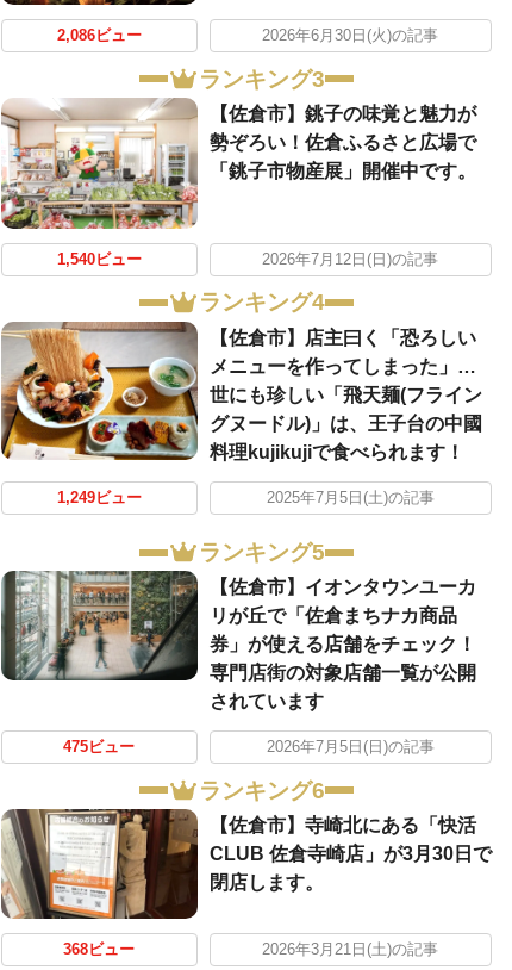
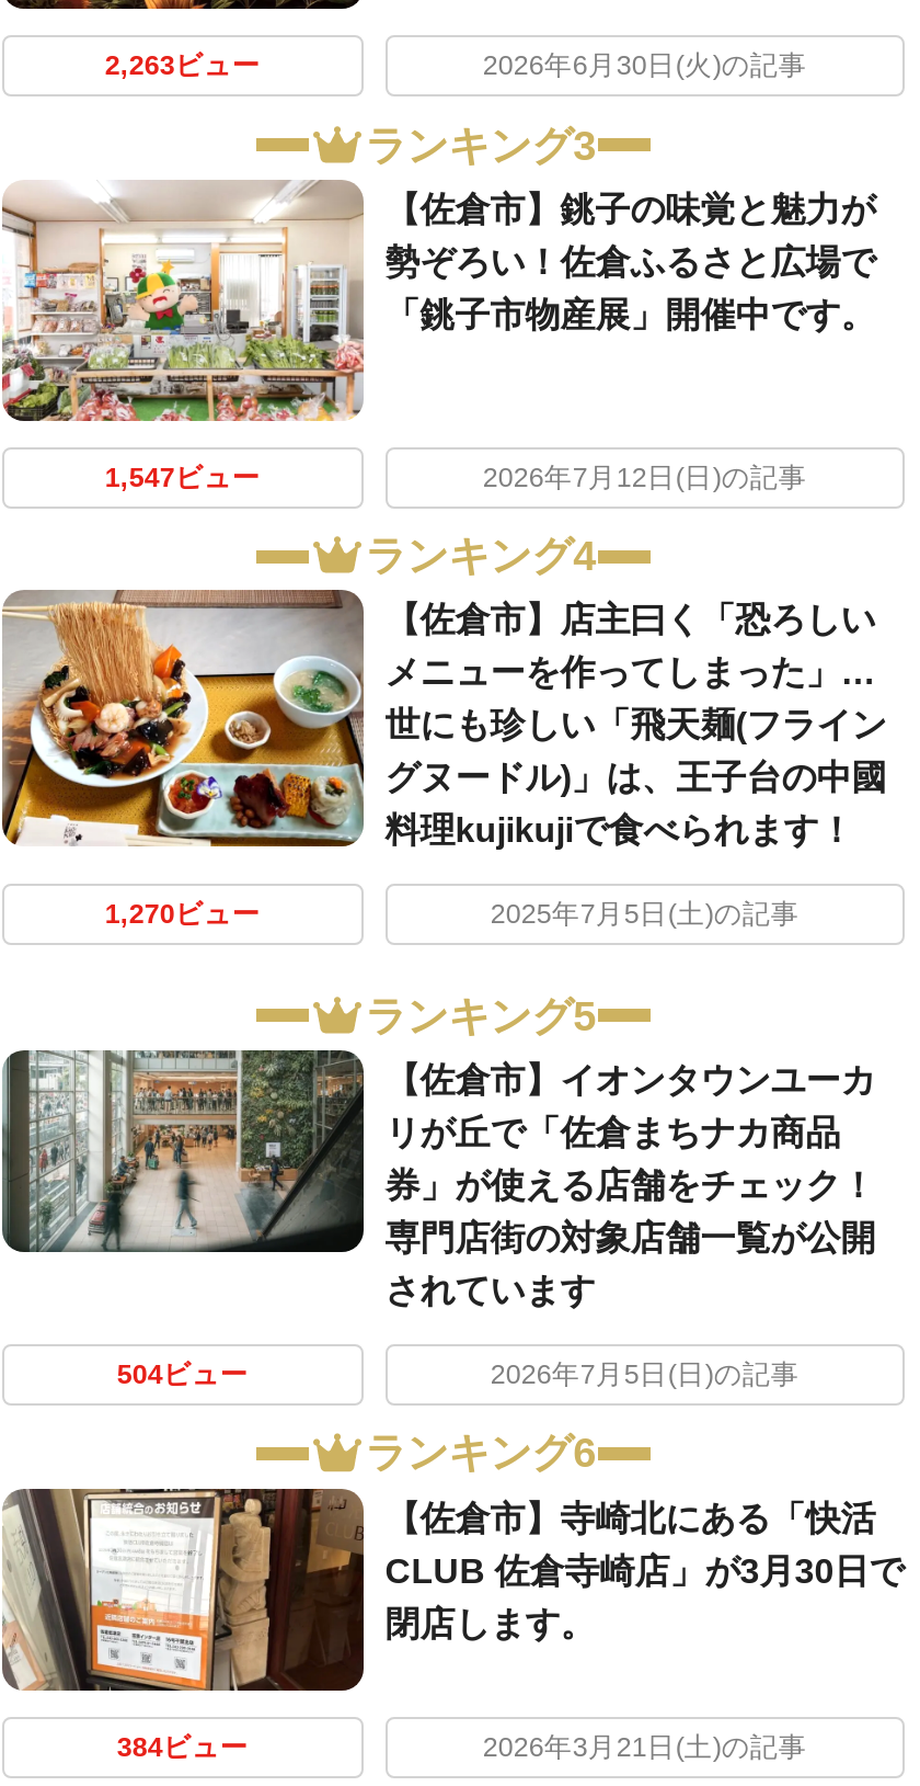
[57,28,141,45] 2,086ビュー -> [105,51,260,82] 2,263ビュー
[57,251,141,268] 1,540ビュー -> [105,462,260,493] 1,547ビュー
[57,489,141,506] 1,249ビュー -> [105,900,260,931] 1,270ビュー
[63,739,135,756] 475ビュー -> [117,1360,248,1390] 504ビュー
[63,942,135,959] 368ビュー -> [117,1733,248,1764] 384ビュー

